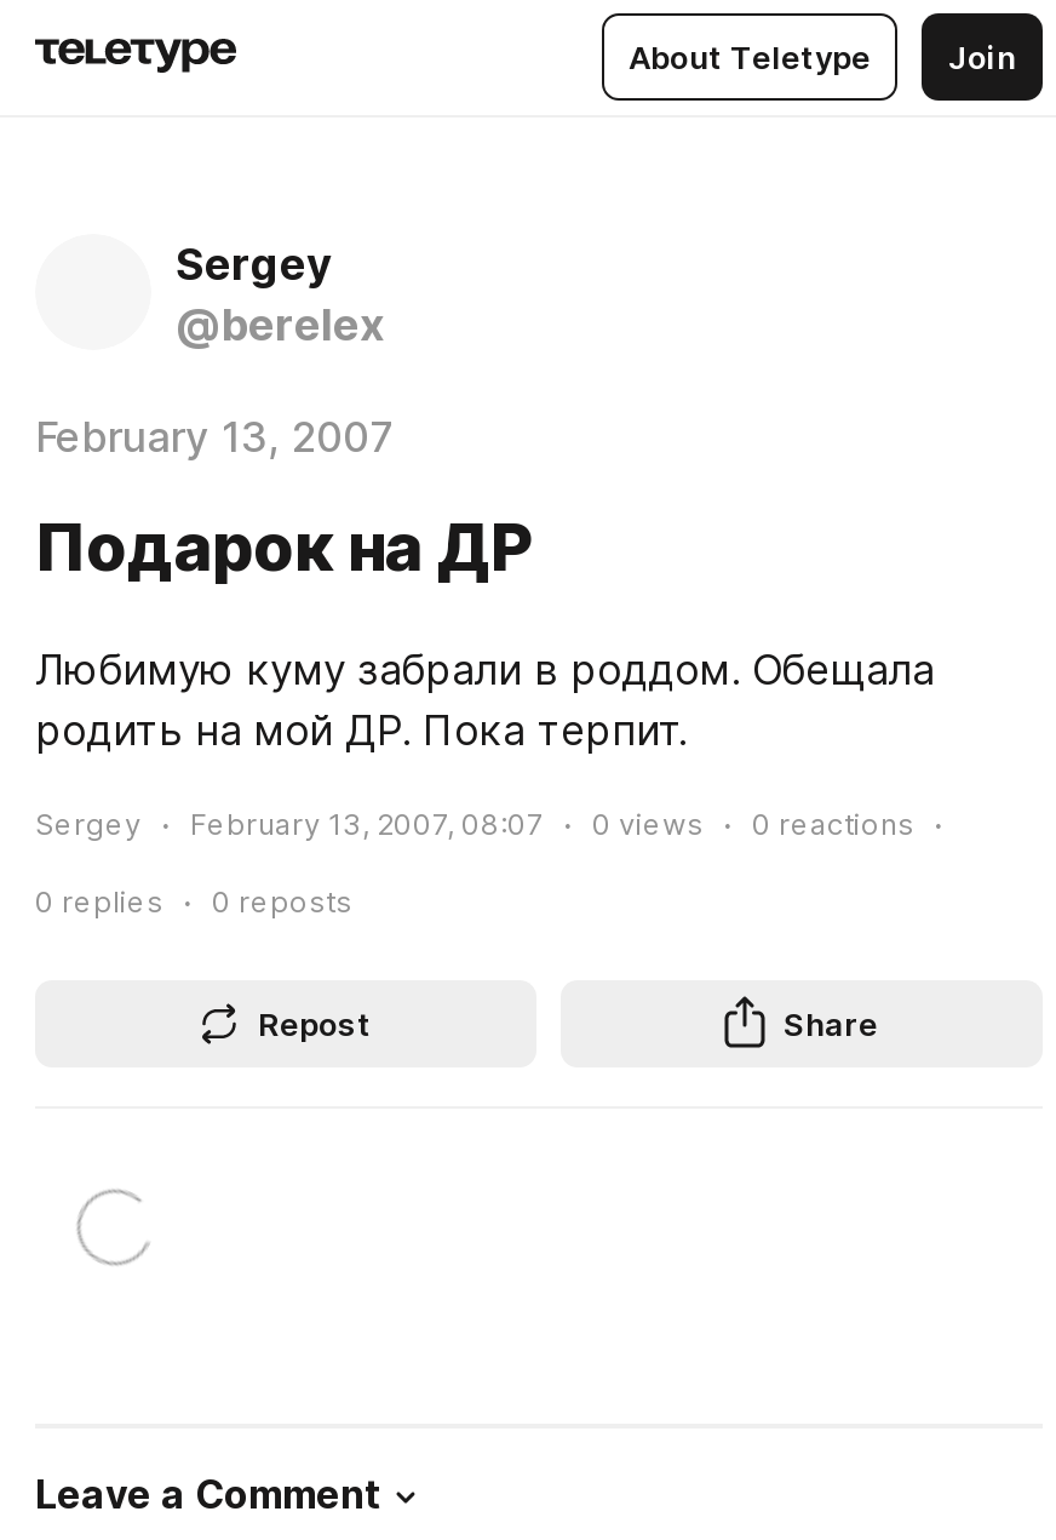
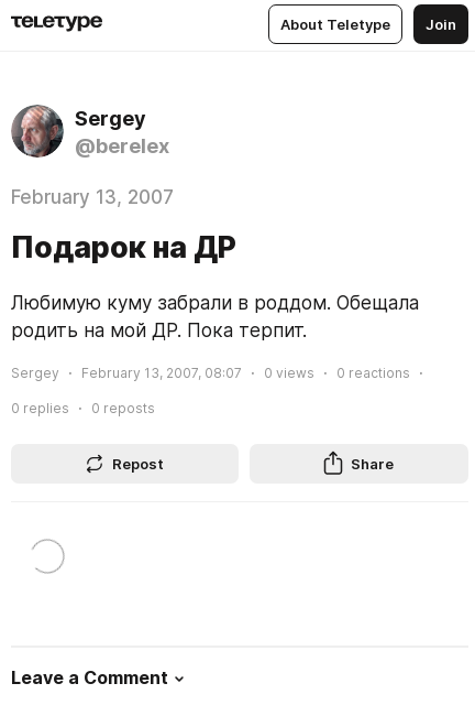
none -> [11,104,65,159] [image]

